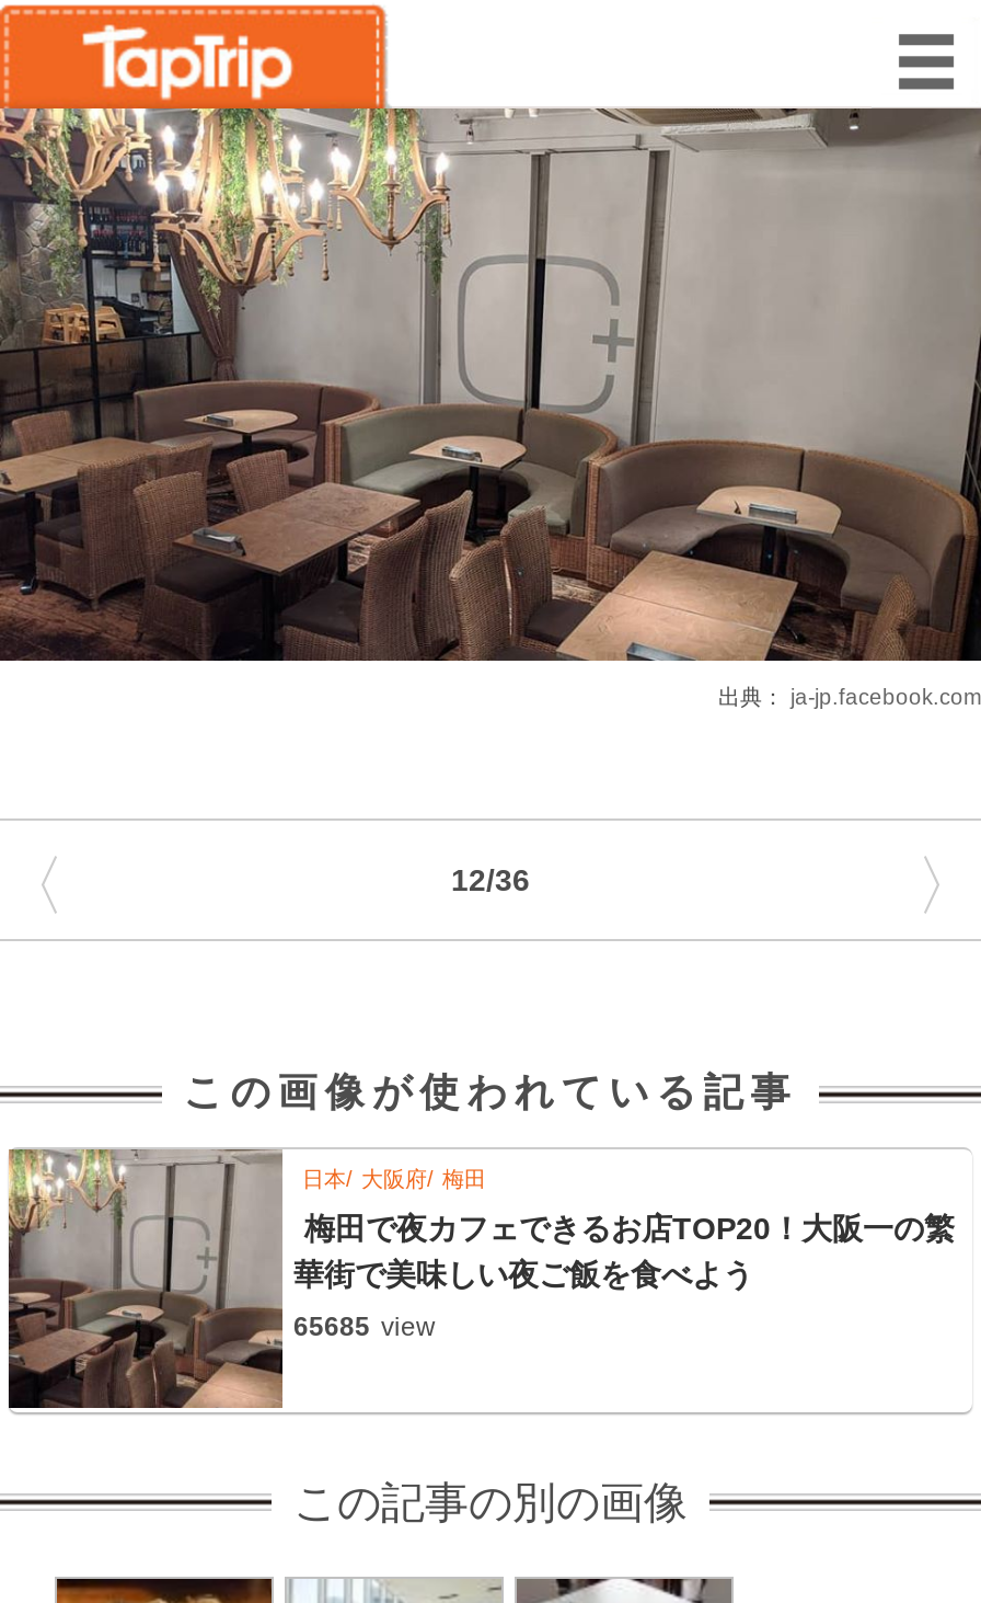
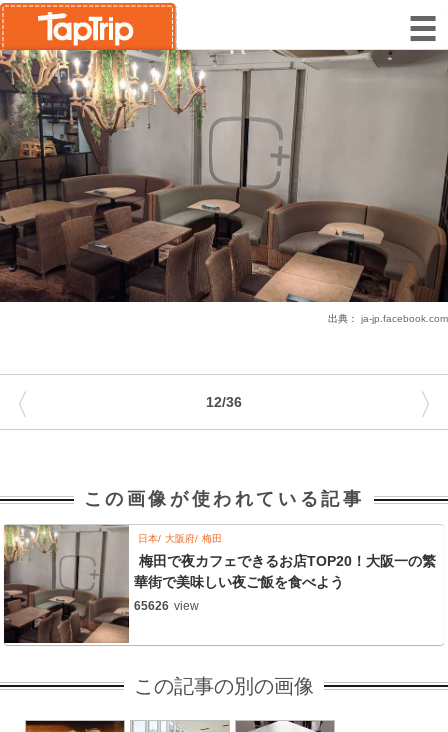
[293,1312,436,1343] 65685 view -> [134,599,199,613] 65626 view

